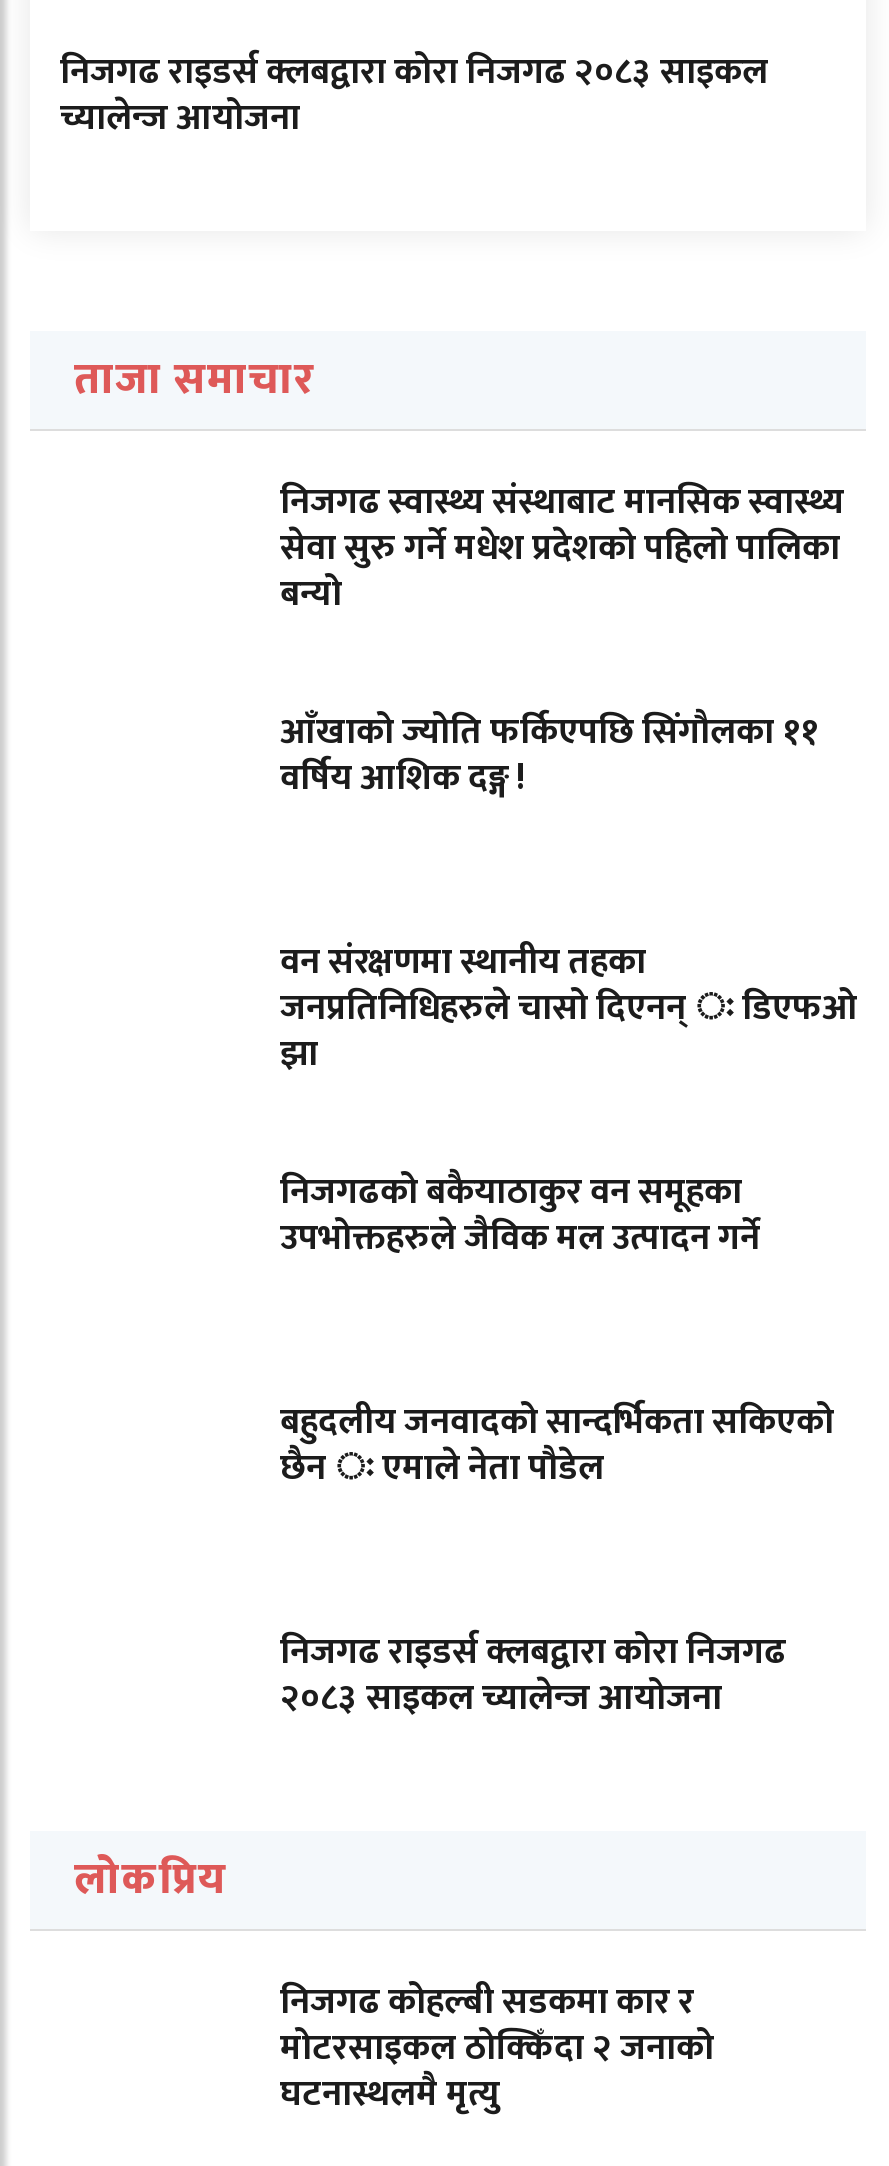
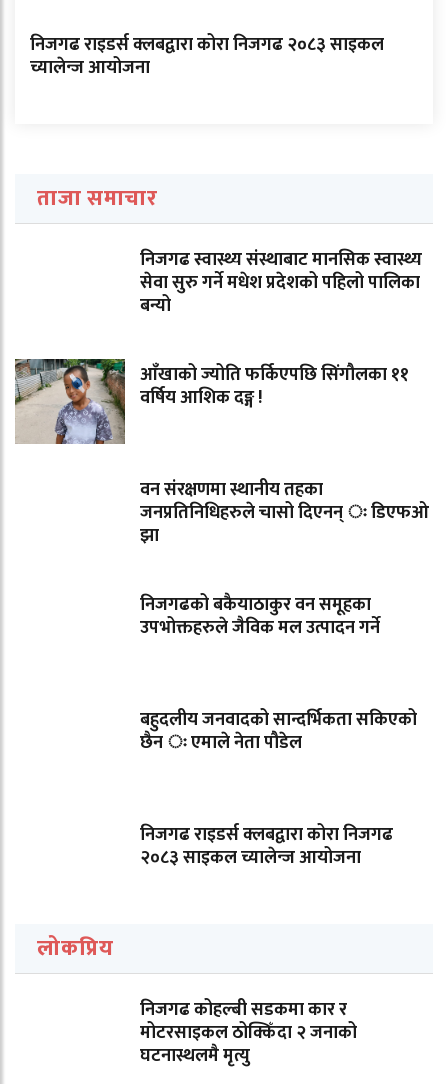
none -> [14,358,126,445] [image]

